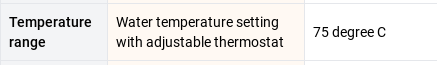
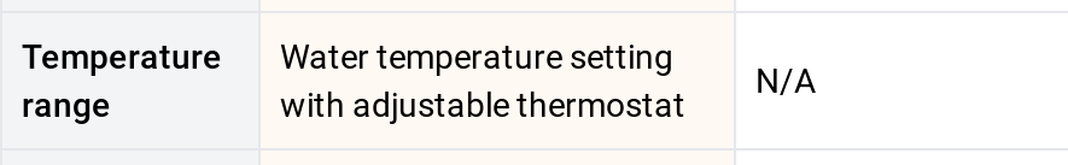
[313,24,386,40] 75 degree C -> [755,63,816,101] N/A

